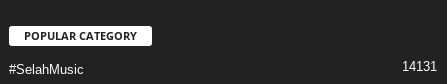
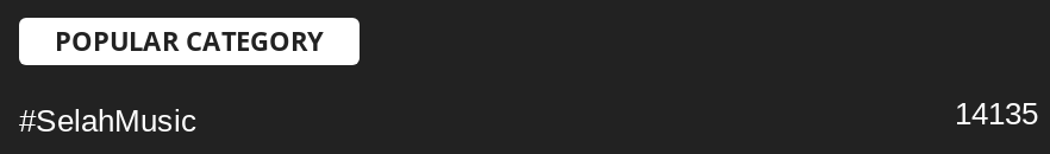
[402,59,437,74] 14131 -> [955,95,1038,131] 14135

